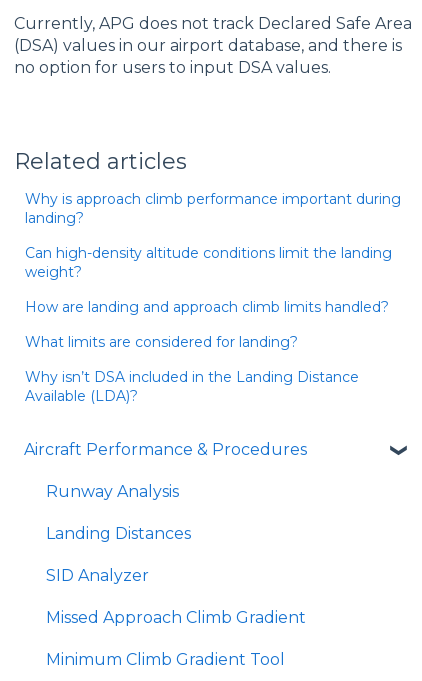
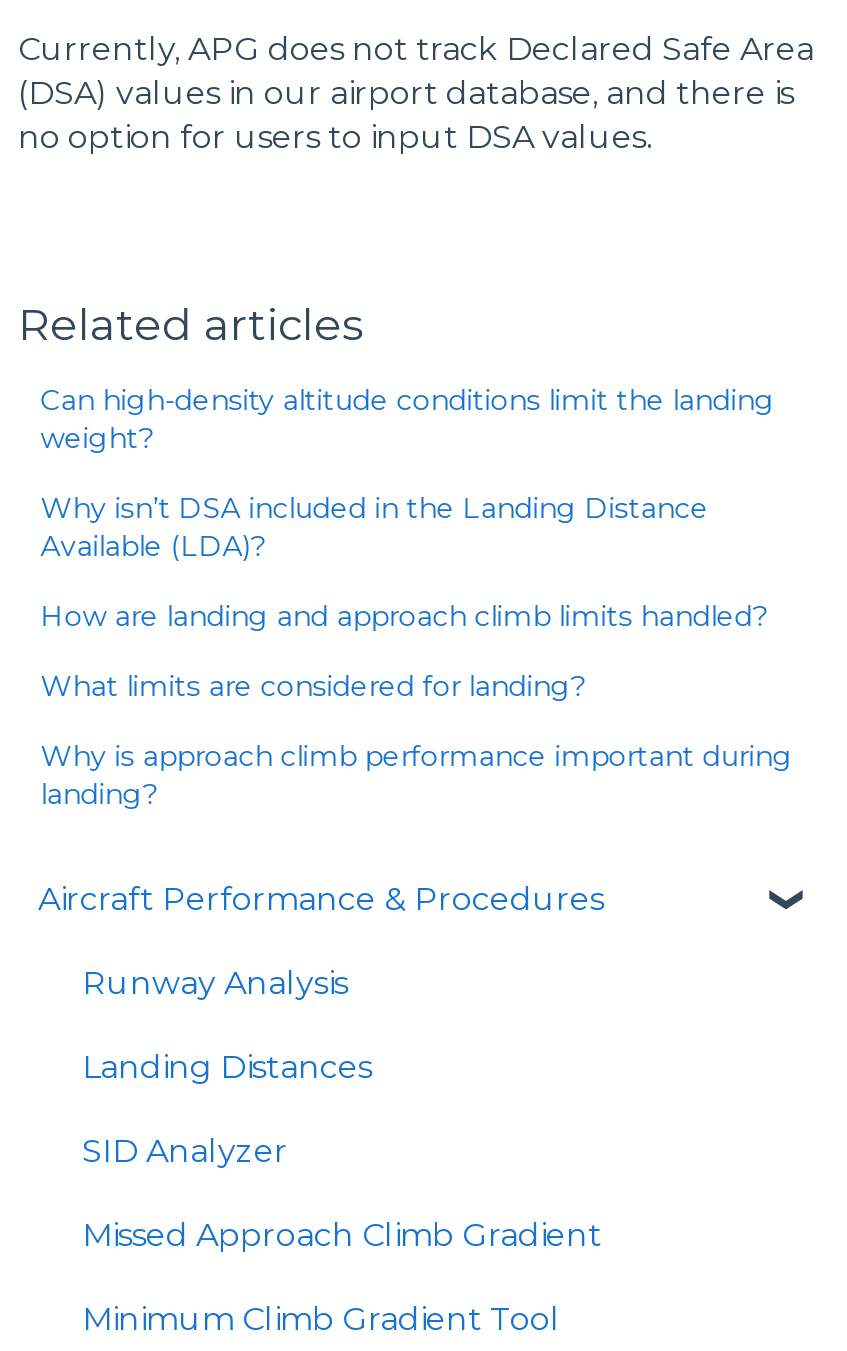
moved [25,190,401,227] -> [40,738,792,812]: Why is approach climb performance important during | landing?
moved [25,244,392,405] -> [40,382,774,704]: Can high-density altitude conditions limit the landing | weight? | How are landing and approach climb limits handled? | What limits are considered for landing? | Why isn’t DSA included in the Landing Distance | Available (LDA)?

